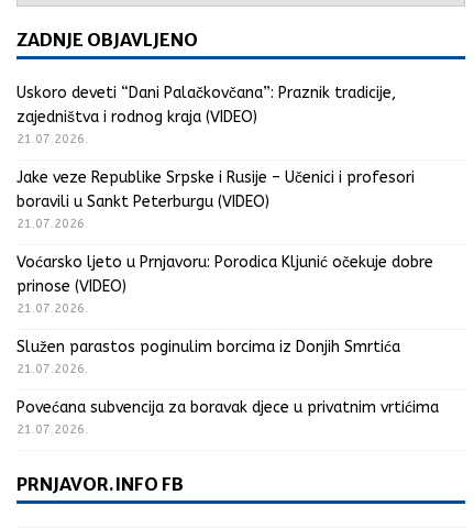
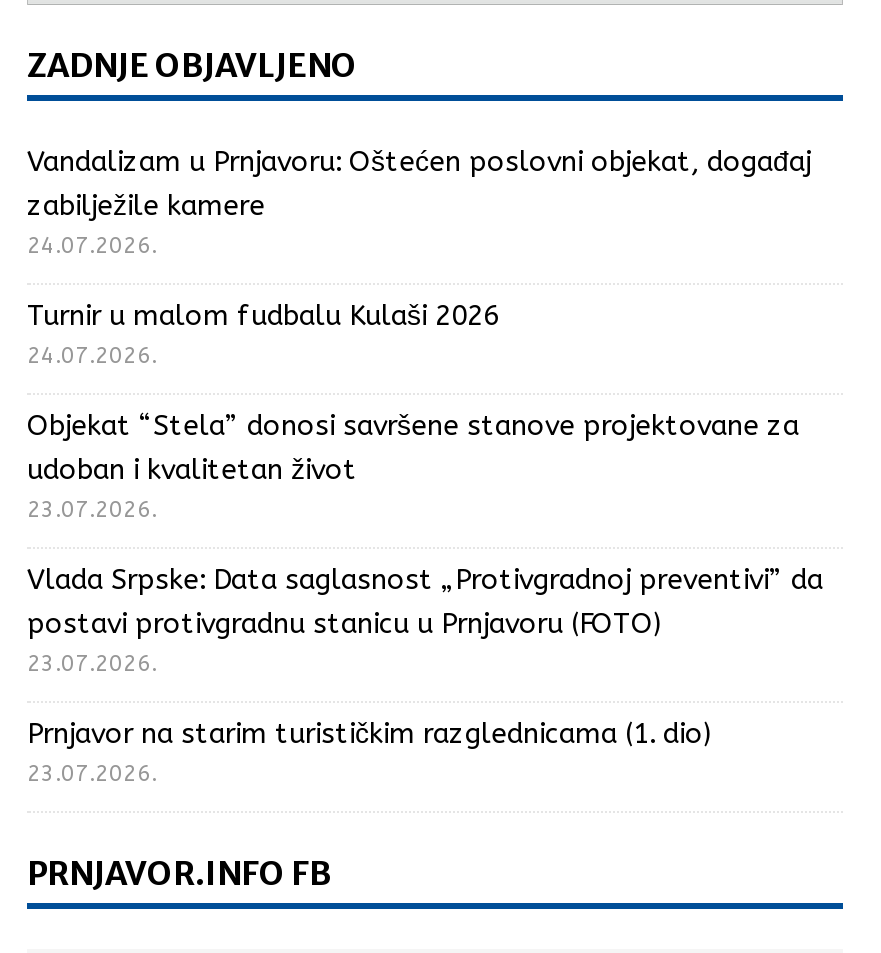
[16,83,396,146] Uskoro deveti “Dani Palačkovčana”: Praznik tradicije, | zajedništva i rodnog kraja (VIDEO) | 21.07.2026. -> [27,145,811,259] Vandalizam u Prnjavoru: Oštećen poslovni objekat, događaj | zabilježile kamere | 24.07.2026.
[16,168,415,231] Jake veze Republike Srpske i Rusije – Učenici i profesori | boravili u Sankt Peterburgu (VIDEO) | 21.07.2026. -> [27,299,499,369] Turnir u malom fudbalu Kulaši 2026 | 24.07.2026.
[16,253,433,315] Voćarsko ljeto u Prnjavoru: Porodica Kljunić očekuje dobre | prinose (VIDEO) | 21.07.2026. -> [27,409,799,523] Objekat “Stela” donosi savršene stanove projektovane za | udoban i kvalitetan život | 23.07.2026.
[16,337,400,376] Služen parastos poginulim borcima iz Donjih Smrtića | 21.07.2026. -> [27,563,823,677] Vlada Srpske: Data saglasnost „Protivgradnoj preventivi” da | postavi protivgradnu stanicu u Prnjavoru (FOTO) | 23.07.2026.
[16,398,439,436] Povećana subvencija za boravak djece u privatnim vrtićima | 21.07.2026. -> [27,717,711,787] Prnjavor na starim turističkim razglednicama (1. dio) | 23.07.2026.

